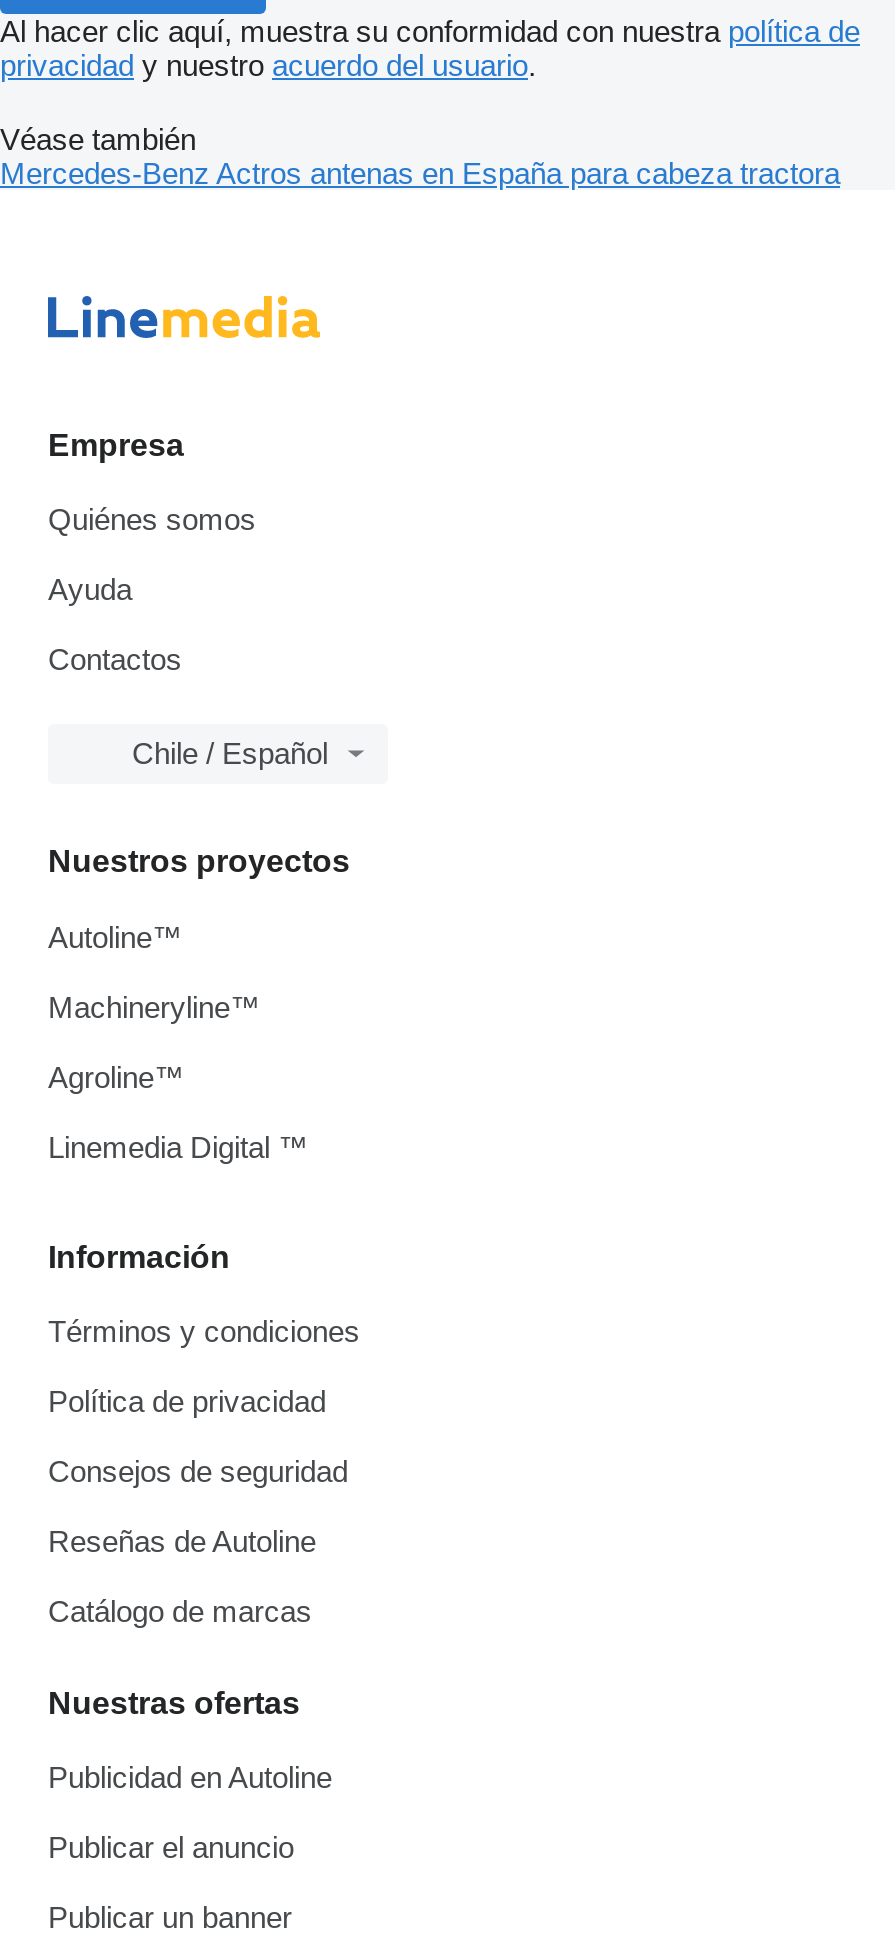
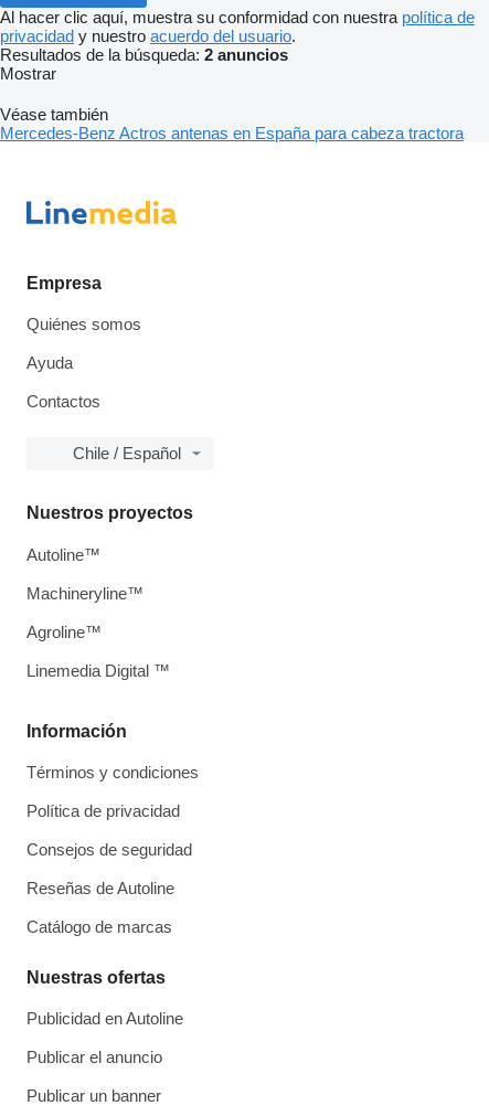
none -> [0,45,288,83] Resultados de la búsqueda:2 anuncios | Mostrar

